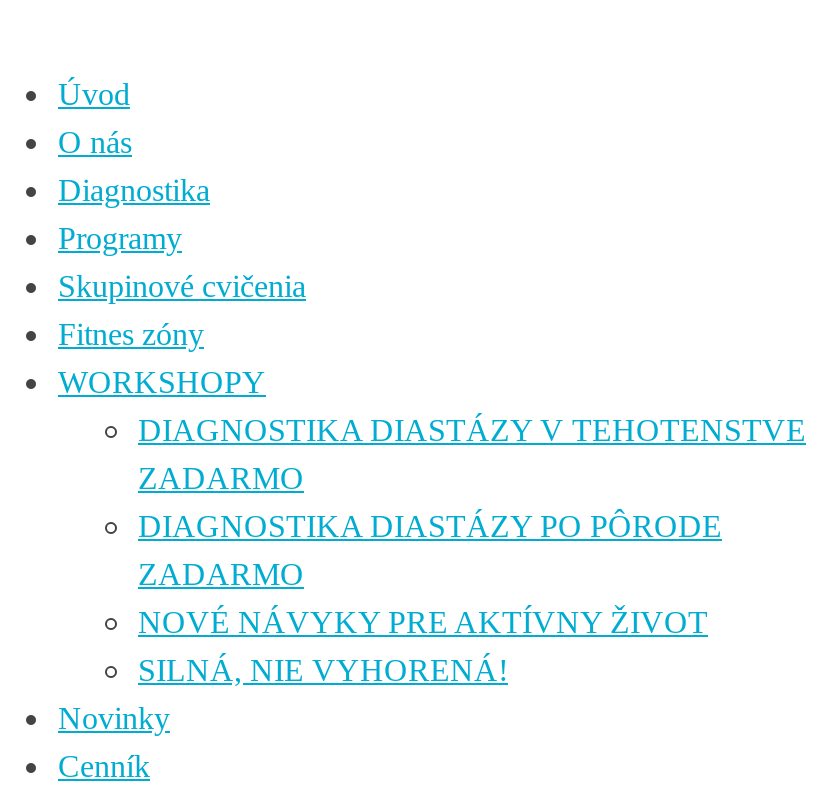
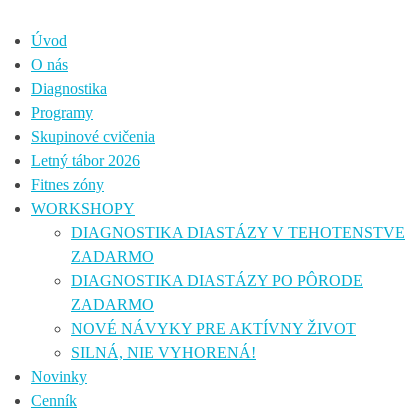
none -> [31,152,140,169] Letný tábor 2026

